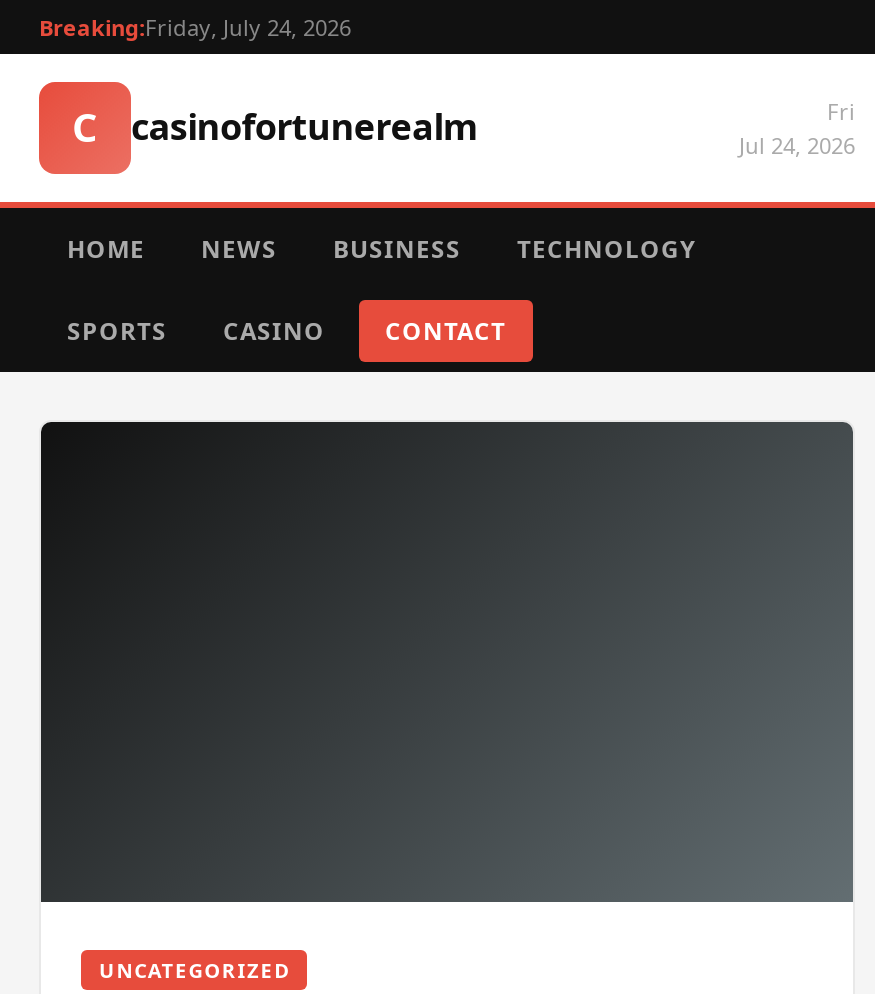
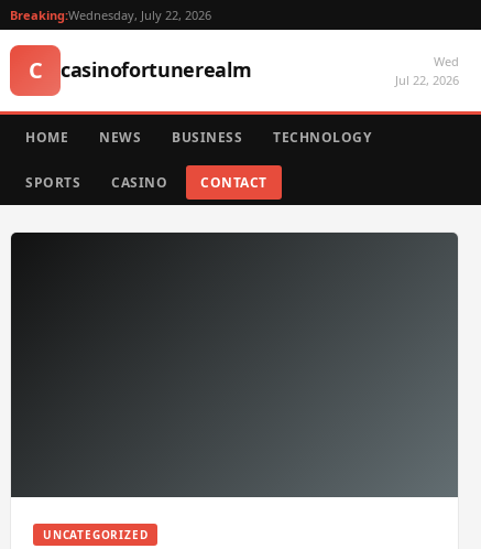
[39,12,351,42] Breaking:Friday, July 24, 2026 -> [10,7,211,23] Breaking:Wednesday, July 22, 2026
[739,96,855,160] Fri | Jul 24, 2026 -> [395,53,459,88] Wed | Jul 22, 2026

